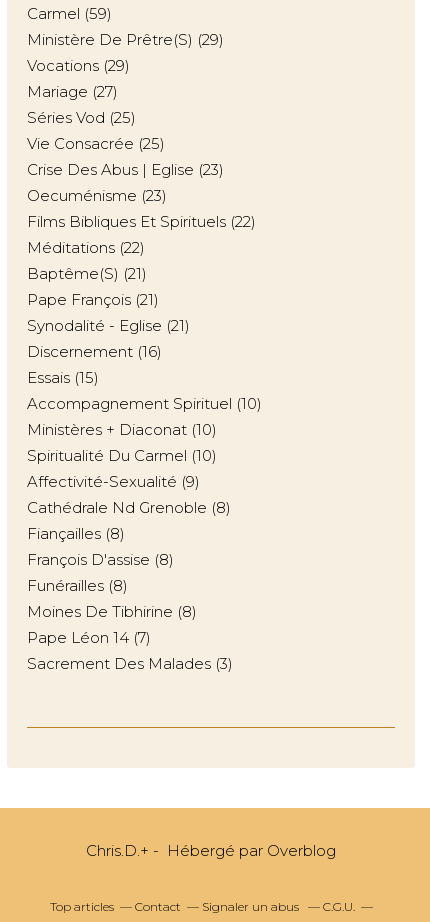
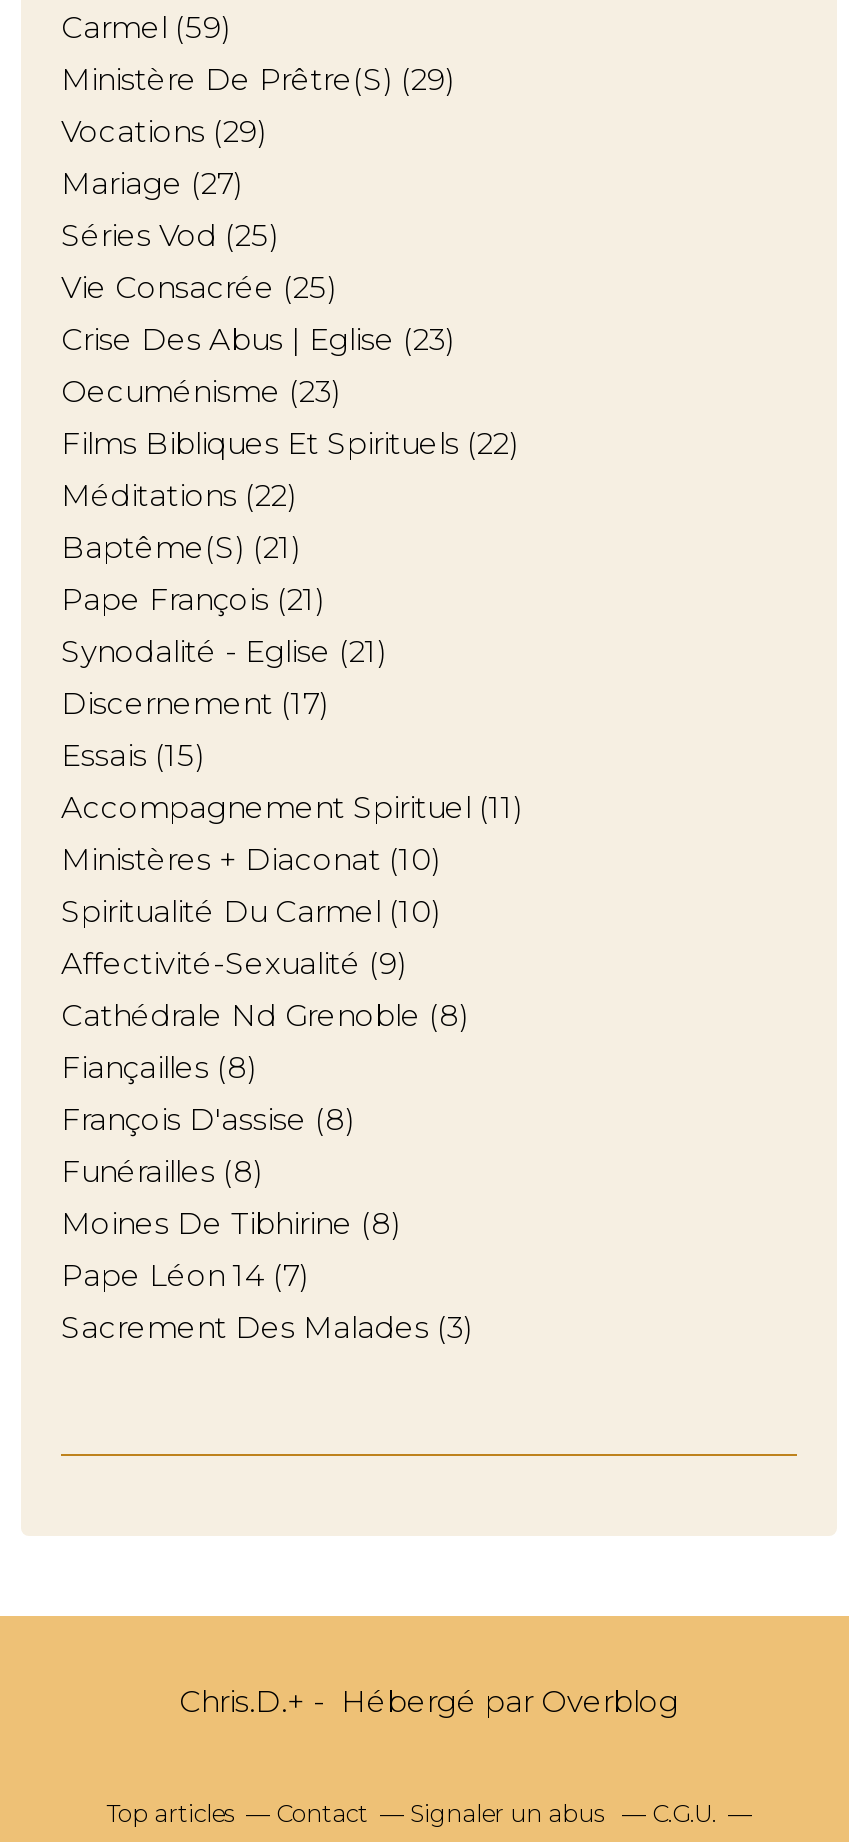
[27,342,162,361] Discernement (16) -> [61,684,329,722] Discernement (17)
[27,394,262,413] Accompagnement Spirituel (10) -> [61,788,523,826] Accompagnement Spirituel (11)

